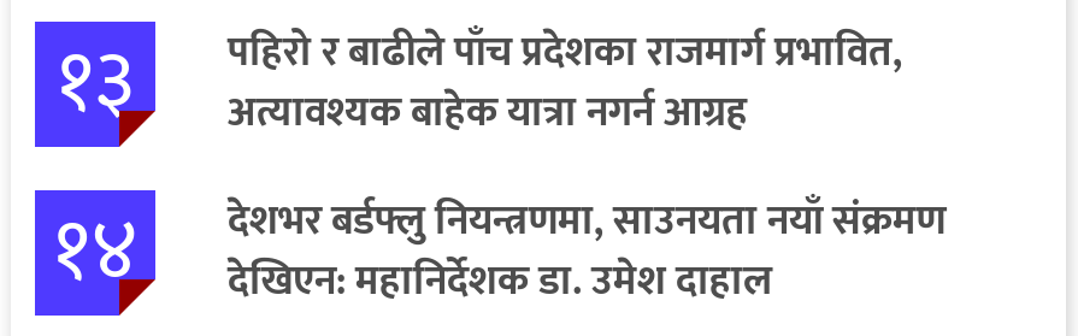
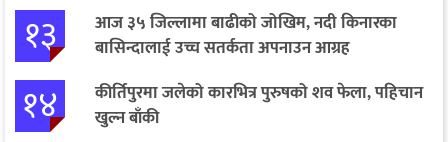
[228,19,902,146] पहिरो र बाढीले पाँच प्रदेशका राजमार्ग प्रभावित, | अत्यावश्यक बाहेक यात्रा नगर्न आग्रह -> [95,9,397,62] आज ३५ जिल्लामा बाढीको जोखिम, नदी किनारका | बासिन्दालाई उच्च सतर्कता अपनाउन आग्रह
[228,187,946,315] देशभर बर्डफ्लु नियन्त्रणमा, साउनयता नयाँ संक्रमण | देखिएन: महानिर्देशक डा. उमेश दाहाल -> [95,79,423,132] कीर्तिपुरमा जलेको कारभित्र पुरुषको शव फेला, पहिचान | खुल्न बाँकी

